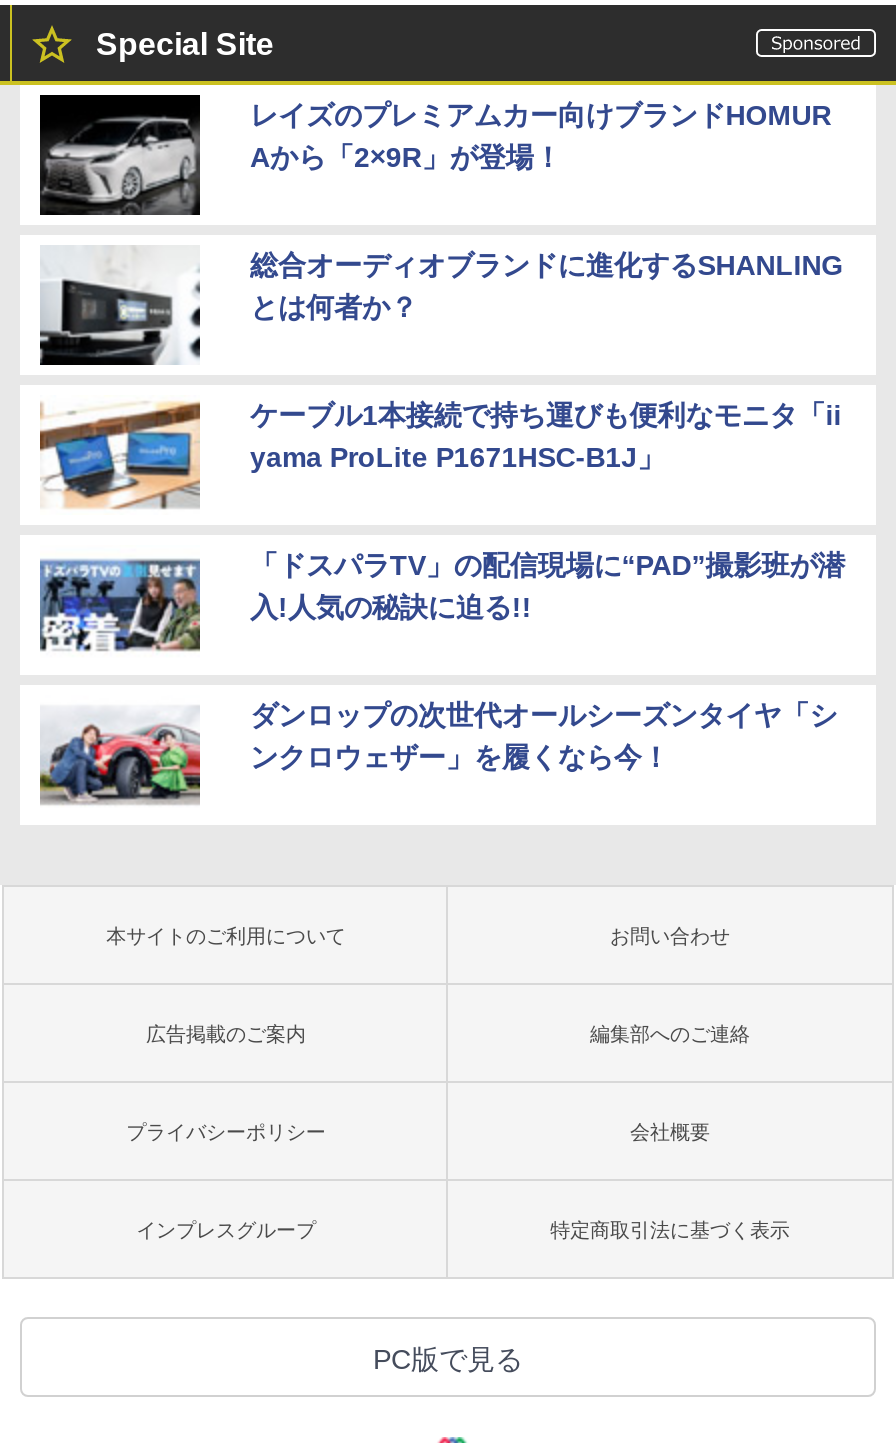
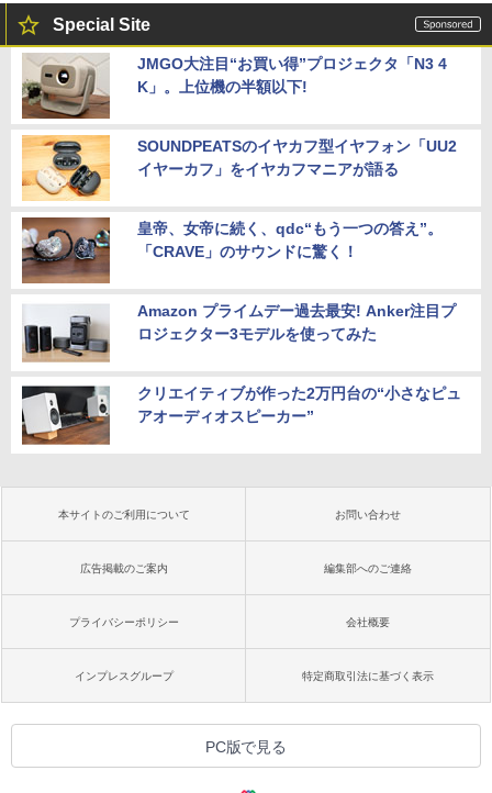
[38,93,831,217] [image] | レイズのプレミアムカー向けブランドHOMUR | Aから「2×9R」が登場！ -> [21,53,447,120] [image] | JMGO大注目“お買い得”プロジェクタ「N3 4 | K」。上位機の半額以下!
[38,245,843,367] [image] | 総合オーディオブランドに進化するSHANLING | とは何者か？ -> [21,134,457,201] [image] | SOUNDPEATSのイヤカフ型イヤフォン「UU2 | イヤーカフ」をイヤカフマニアが語る
[38,395,841,515] [image] | ケーブル1本接続で持ち運びも便利なモニタ「ii | yama ProLite P1671HSC-B1J」 -> [21,216,442,284] [image] | 皇帝、女帝に続く、qdc“もう一つの答え”。 | 「CRAVE」のサウンドに驚く！
[40,548,845,659] [image] | 「ドスパラTV」の配信現場に“PAD”撮影班が潜 | 入!人気の秘訣に迫る!! -> [22,302,455,364] [image] | Amazon プライムデー過去最安! Anker注目プ | ロジェクター3モデルを使ってみた
[38,698,837,809] [image] | ダンロップの次世代オールシーズンタイヤ「シ | ンクロウェザー」を履くなら今！ -> [21,384,461,446] [image] | クリエイティブが作った2万円台の“小さなピュ | アオーディオスピーカー”

